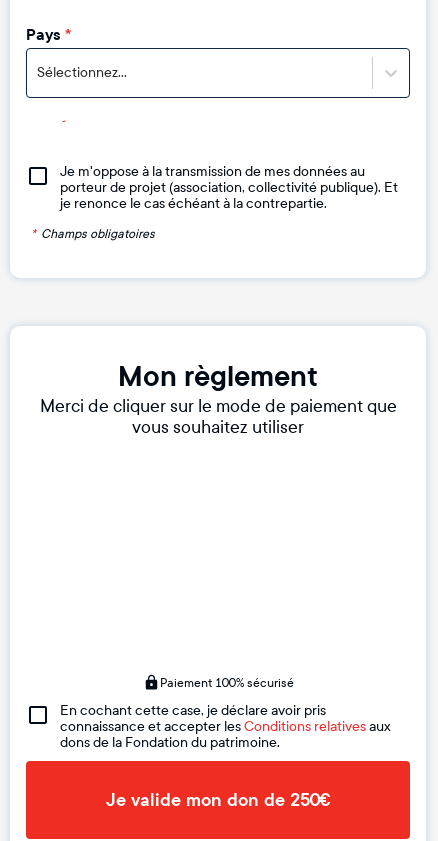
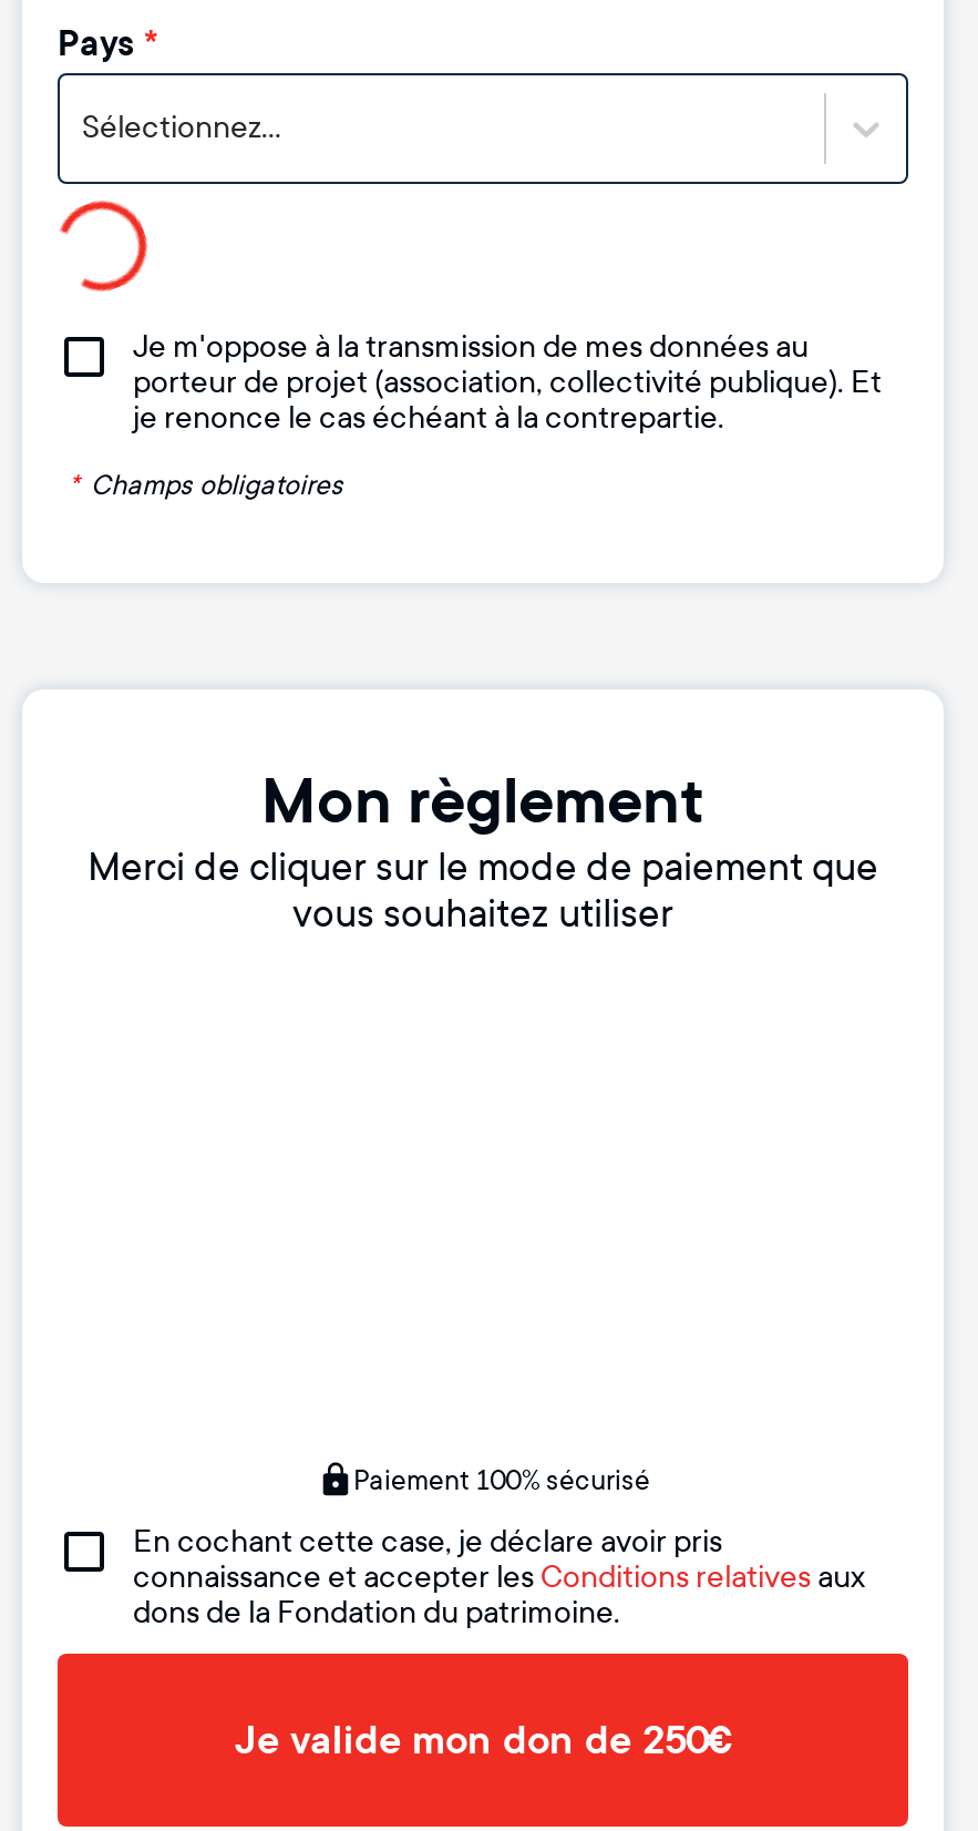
none -> [60,200,148,293] [image]

